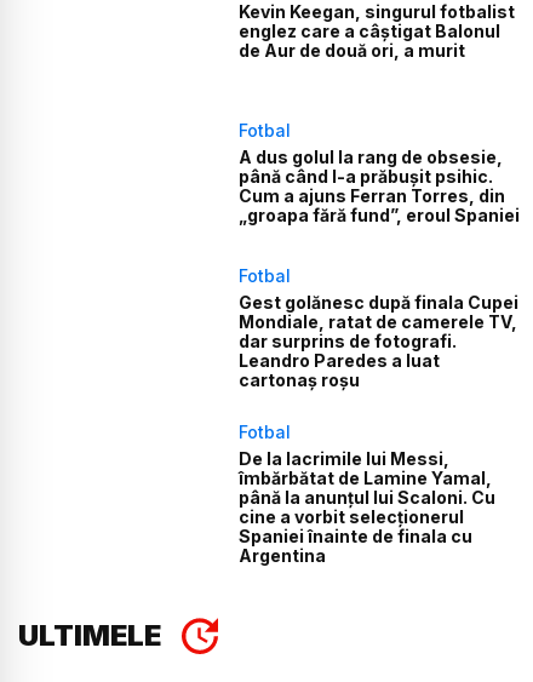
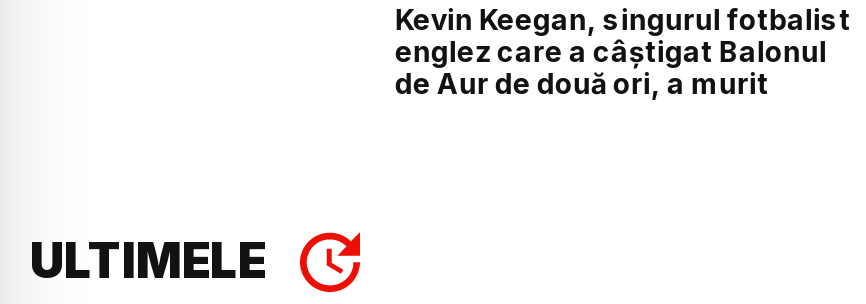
[239,120,520,566] Fotbal | A dus golul la rang de obsesie, | până când l-a prăbușit psihic. | Cum a ajuns Ferran Torres, din | „groapa fără fund”, eroul Spaniei | Fotbal | Gest golănesc după finala Cupei | Mondiale, ratat de camerele TV, | dar surprins de fotografi. | Leandro Paredes a luat | cartonaș roșu | Fotbal | De la lacrimile lui Messi, | îmbărbătat de Lamine Yamal, | până la anunțul lui Scaloni. Cu | cine a vorbit selecționerul | Spaniei înainte de finala cu | Argentina -> none

